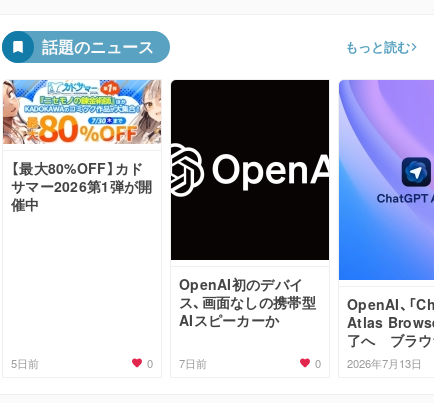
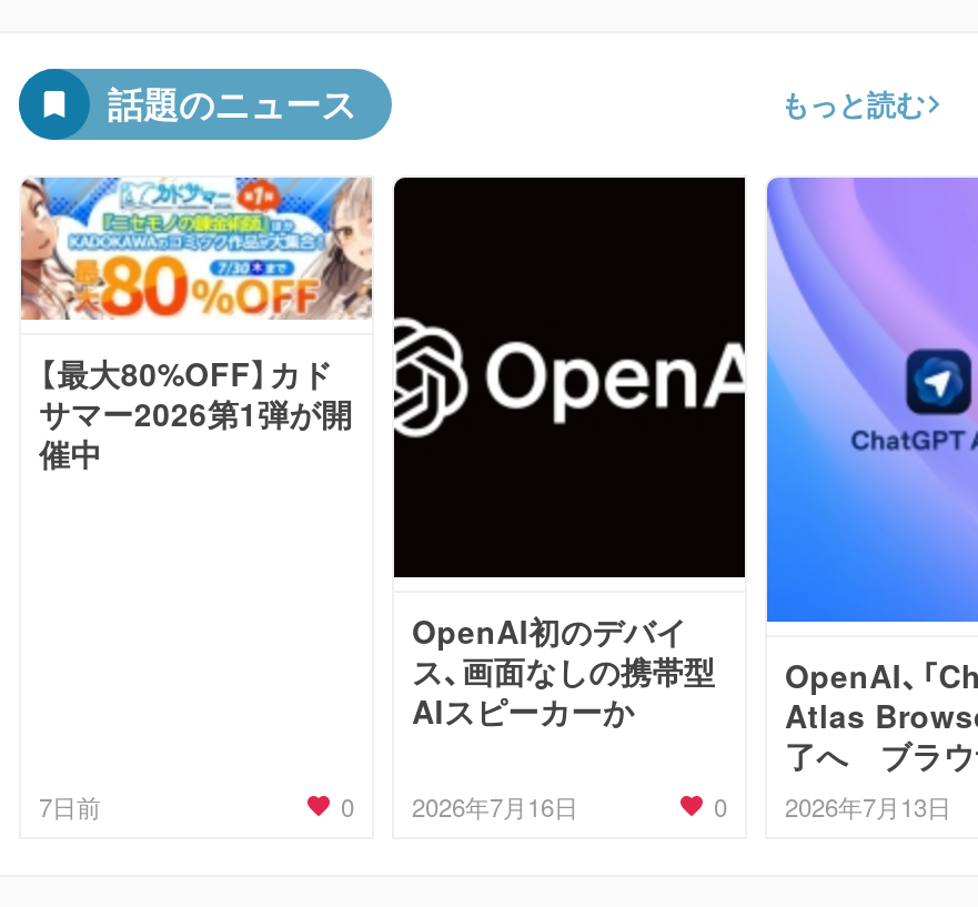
[11,355,39,371] 5日前 -> [39,788,101,824] 7日前
[147,354,207,371] 0 7日前 -> [341,787,578,824] 0 2026年7月16日

